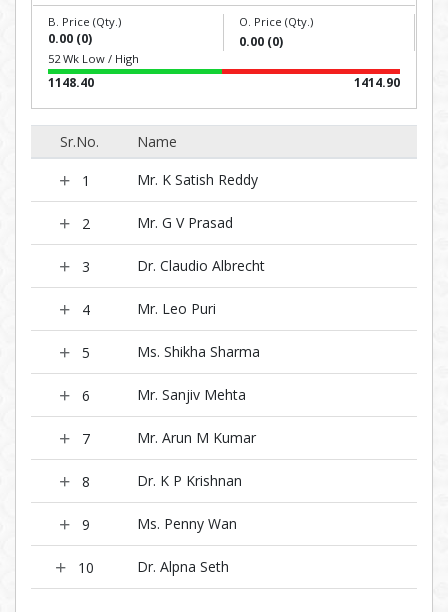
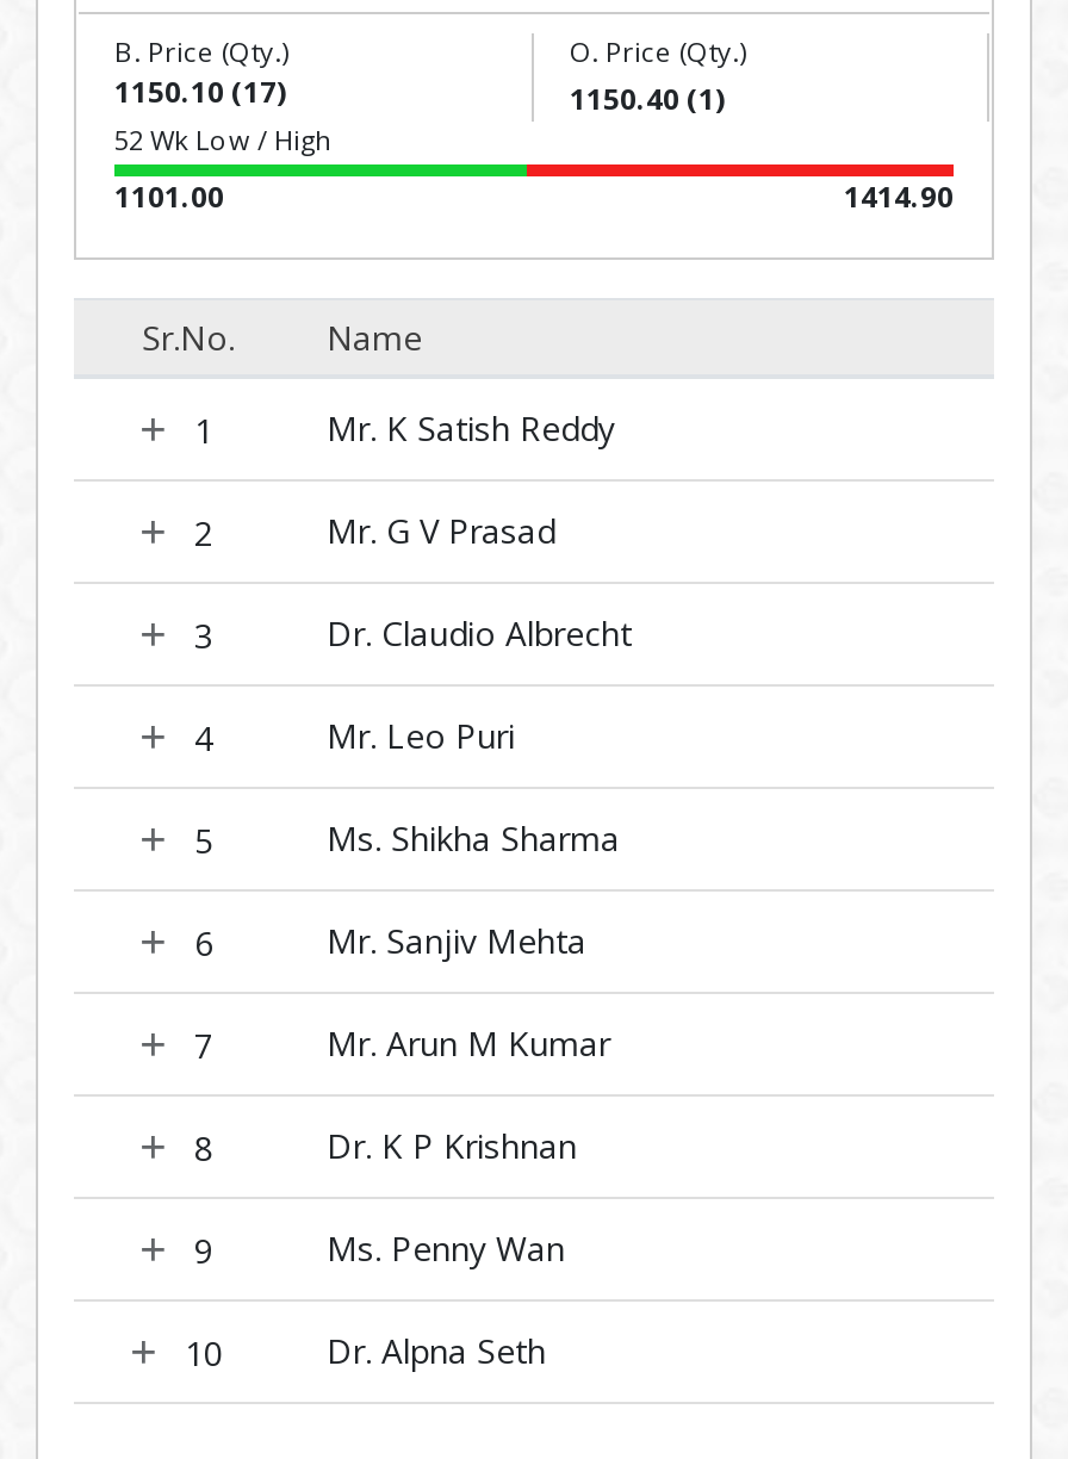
[48,30,92,47] 0.00 (0) -> [114,72,286,112] 1150.10 (17)
[239,33,283,50] 0.00 (0) -> [570,79,725,119] 1150.40 (1)
[48,74,94,91] 1148.40 -> [114,176,224,217] 1101.00

